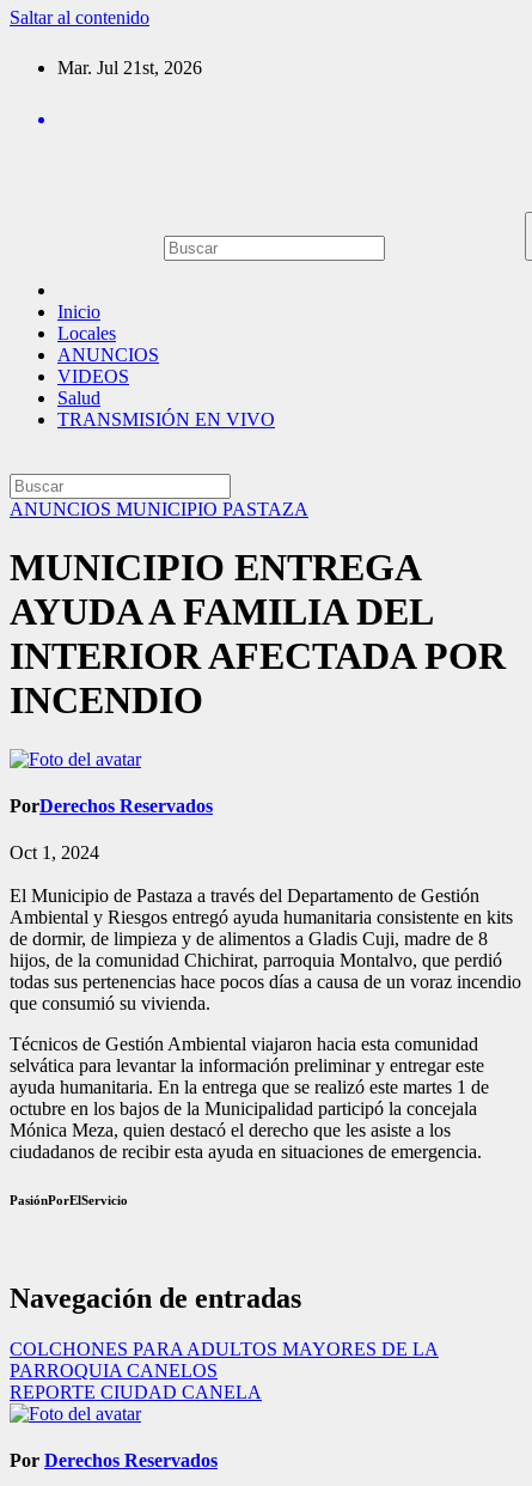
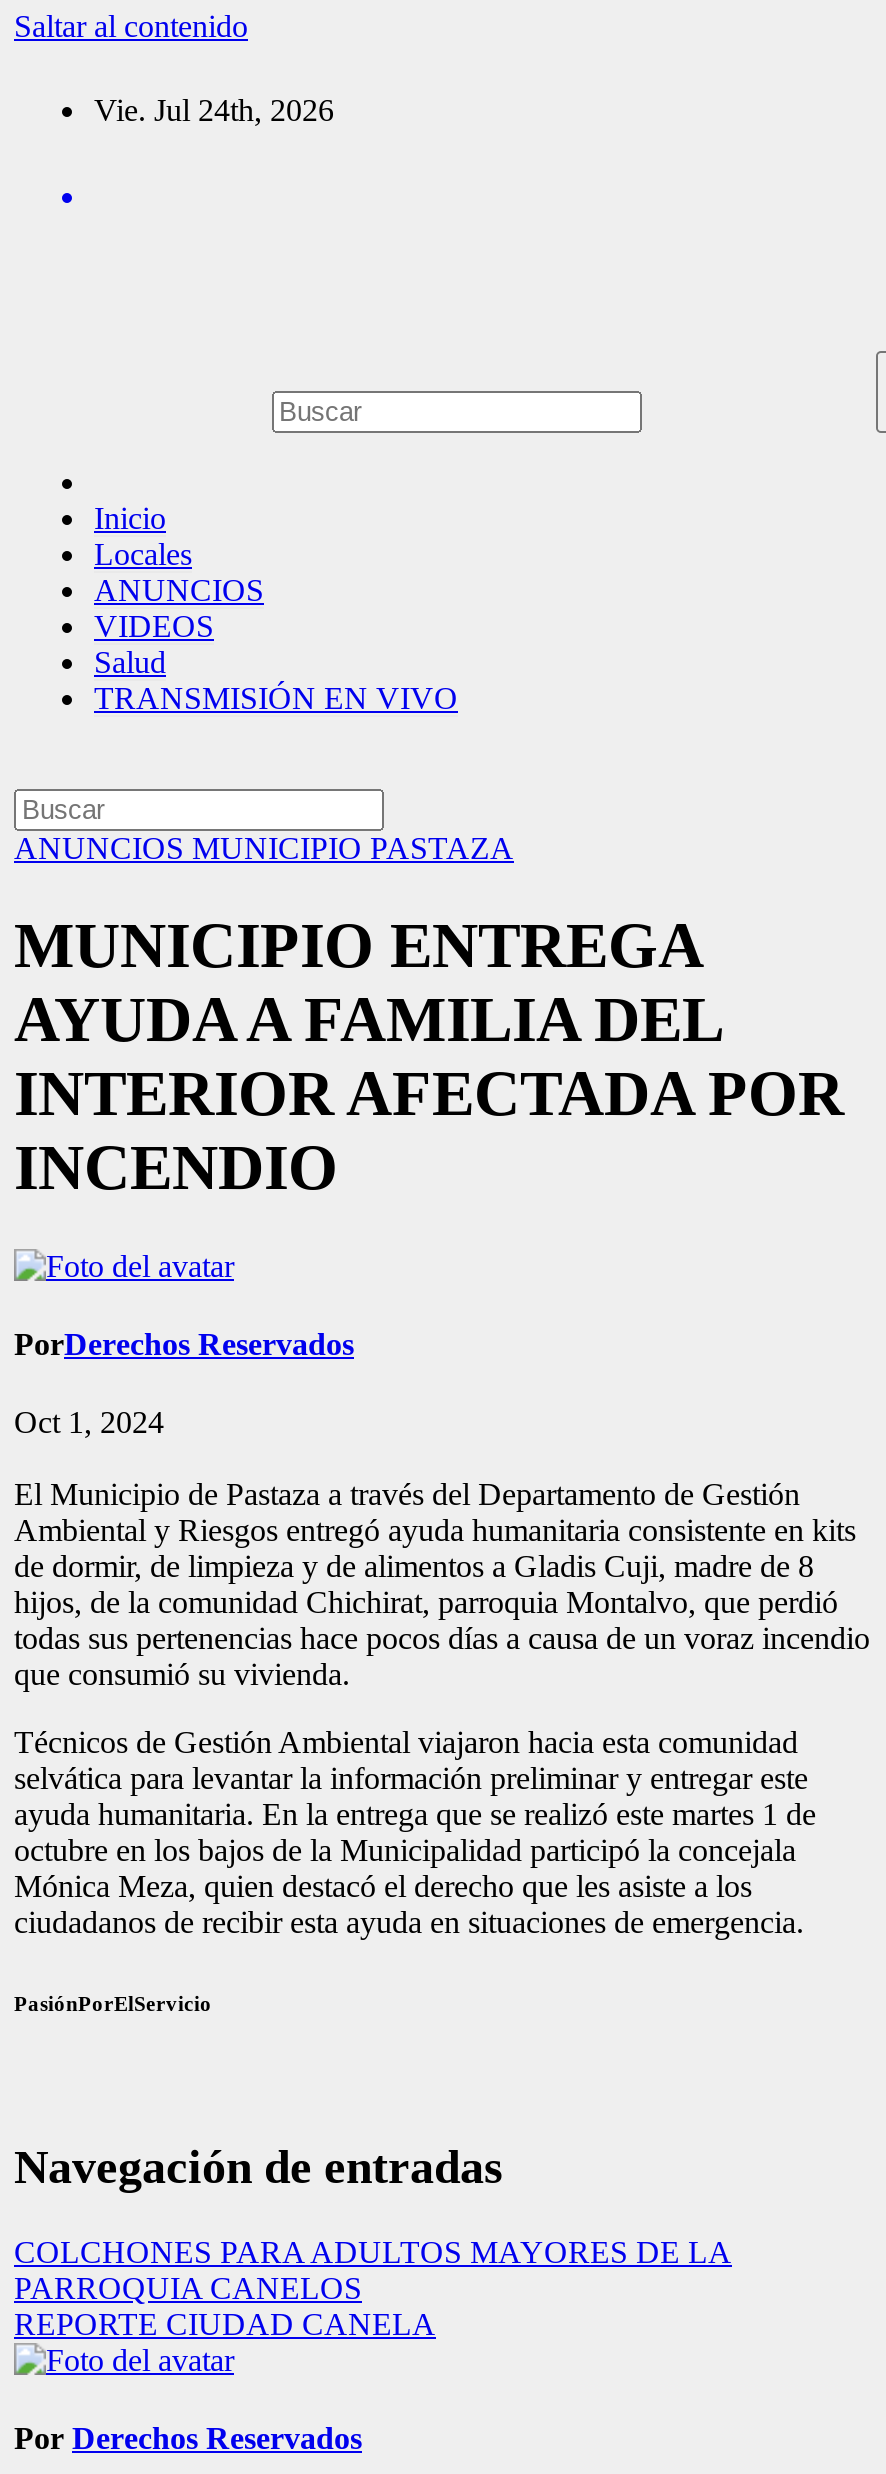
[57,57,202,78] Mar. Jul 21st, 2026 -> [94,93,334,127] Vie. Jul 24th, 2026

